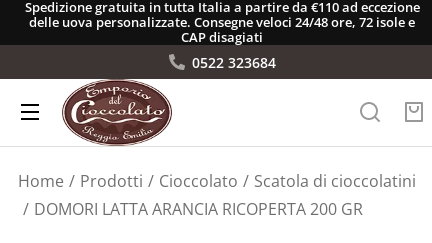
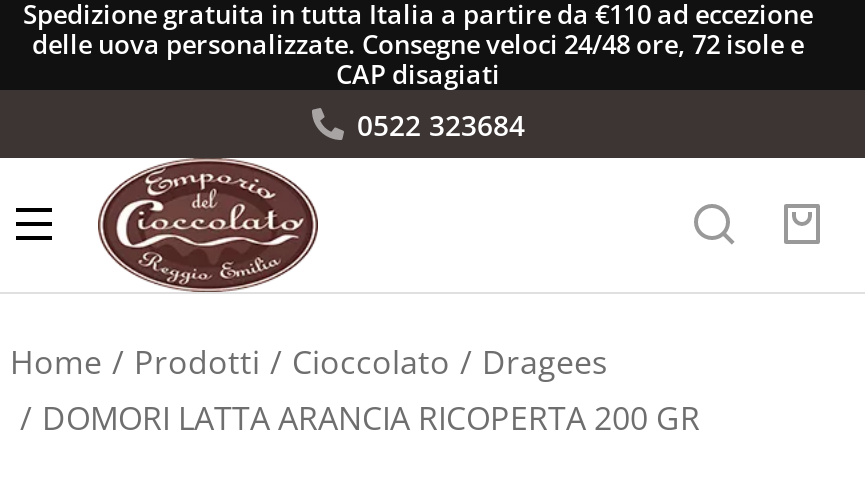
[254,170,416,192] Scatola di cioccolatini -> [482,339,608,383] Dragees

